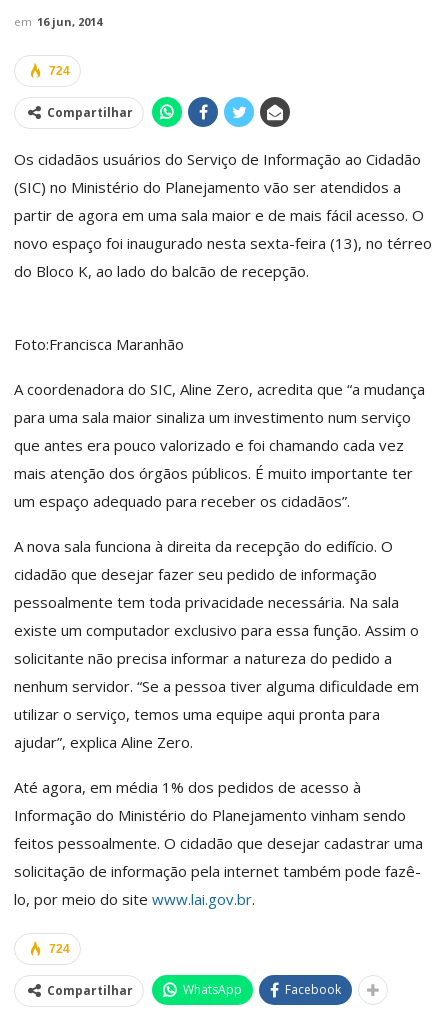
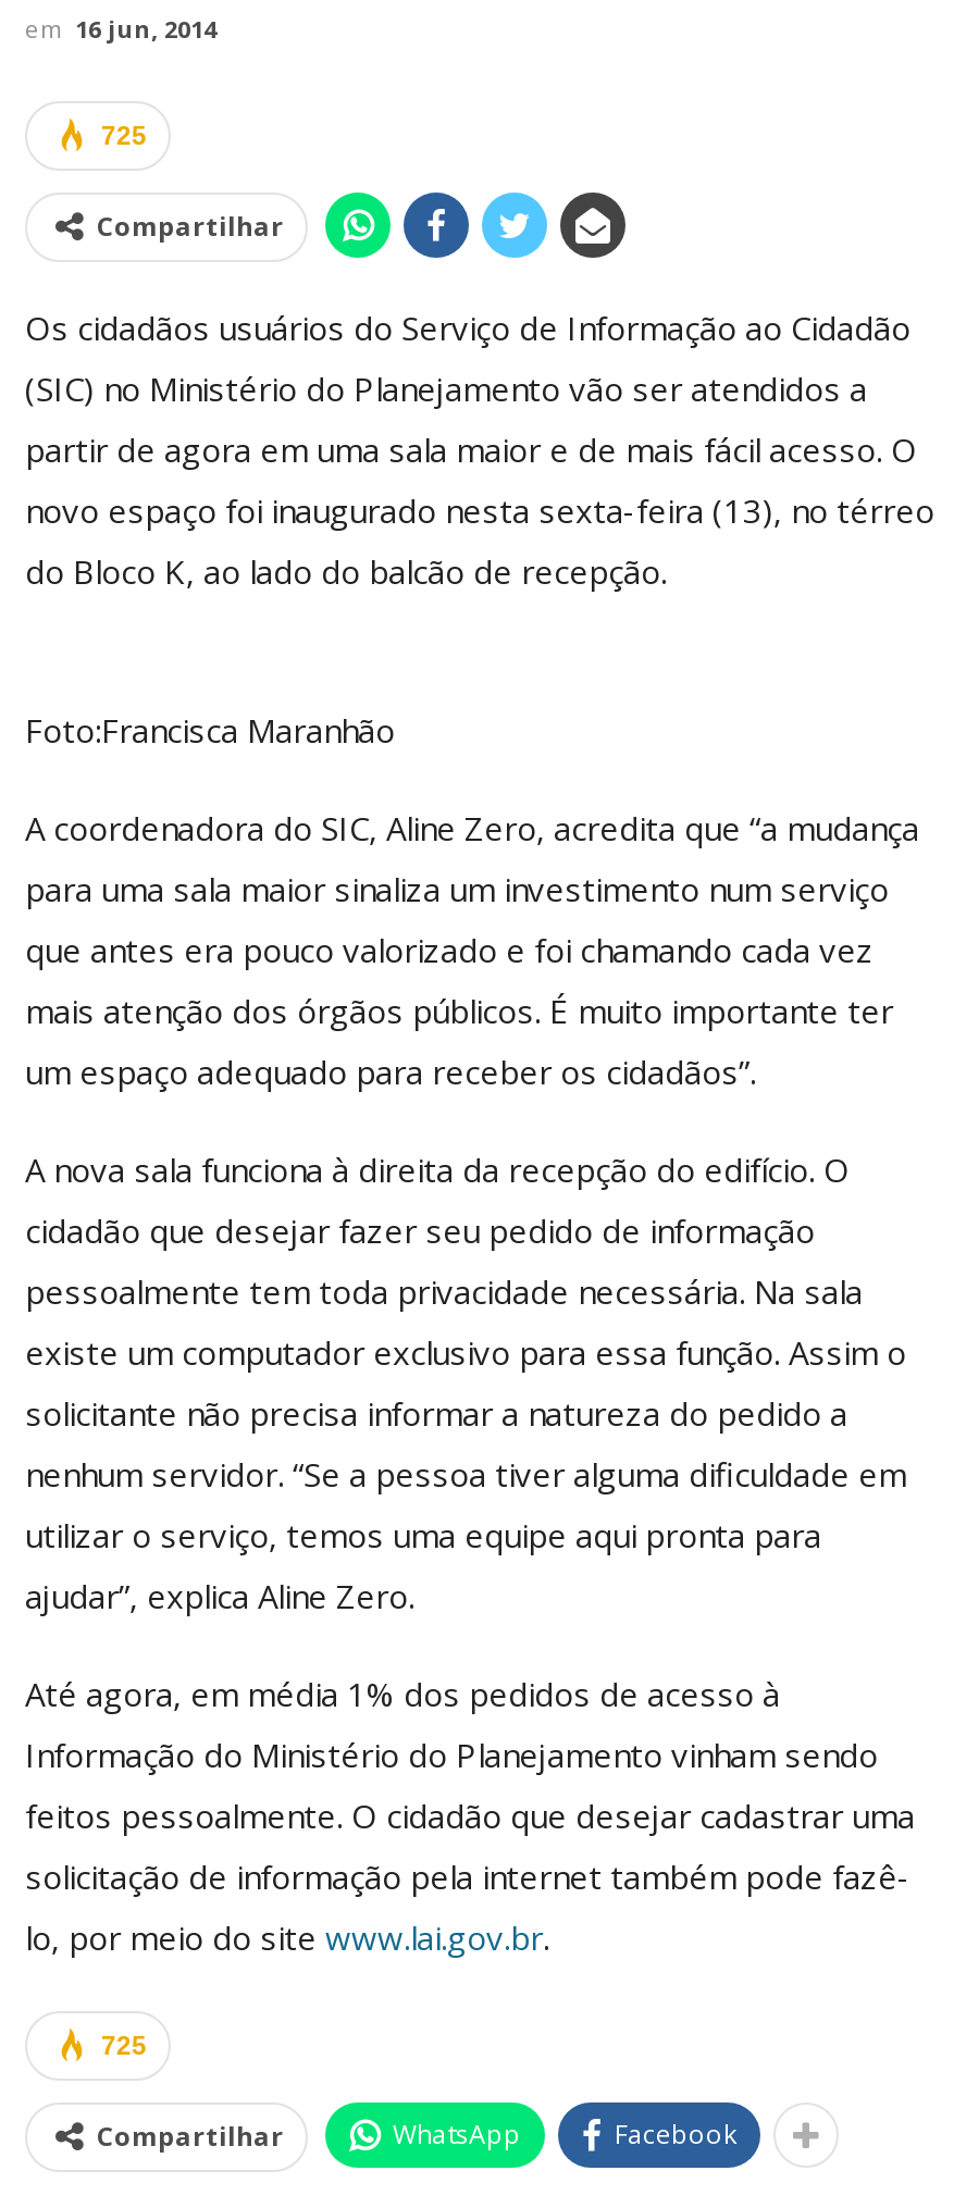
[49,64,70,78] 724 -> [101,120,147,150] 725
[49,942,70,956] 724 -> [101,2030,147,2060] 725

